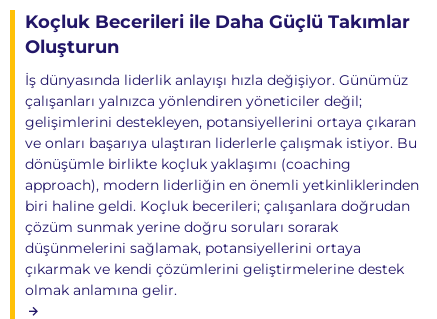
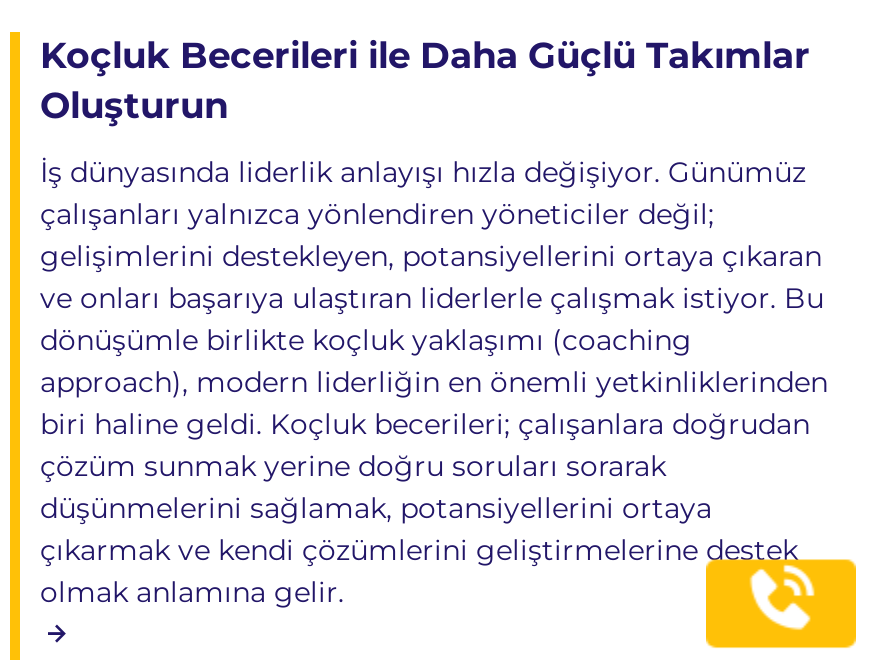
none -> [704,558,858,650] [image]

